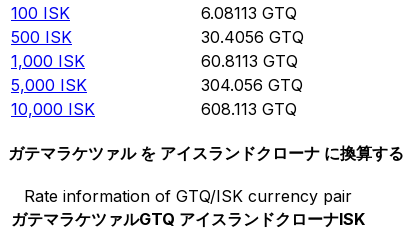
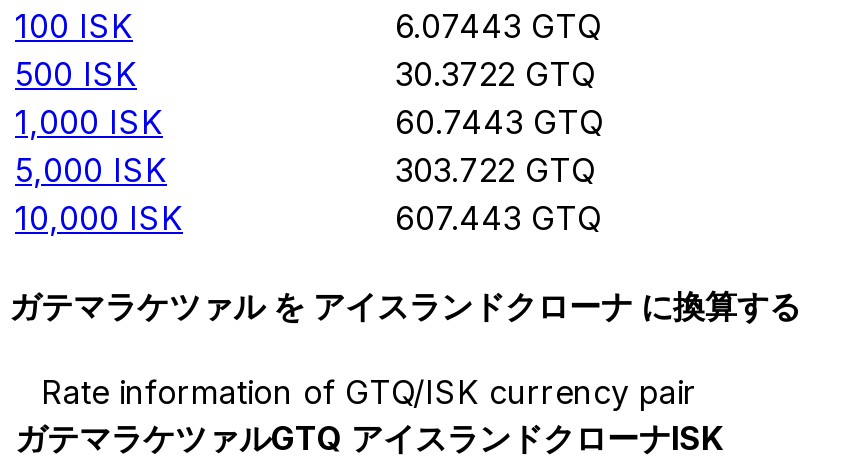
[201,3,297,23] 6.08113 GTQ -> [395,6,601,46] 6.07443 GTQ
[201,27,304,47] 30.4056 GTQ -> [395,54,595,94] 30.3722 GTQ
[201,51,298,71] 60.8113 GTQ -> [395,102,603,142] 60.7443 GTQ
[201,75,303,95] 304.056 GTQ -> [395,150,595,190] 303.722 GTQ
[201,99,297,119] 608.113 GTQ -> [395,198,601,238] 607.443 GTQ

